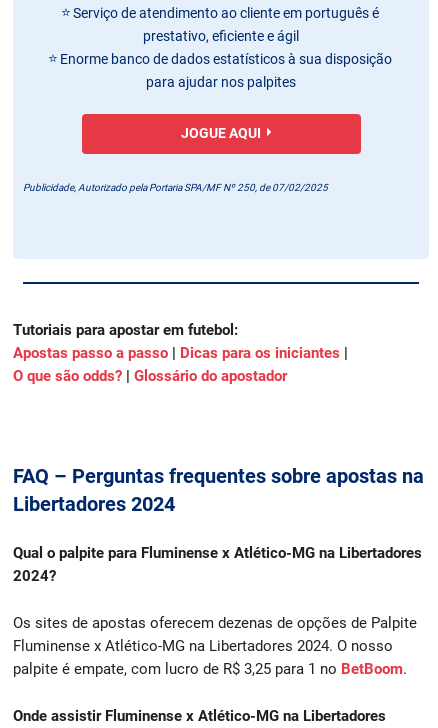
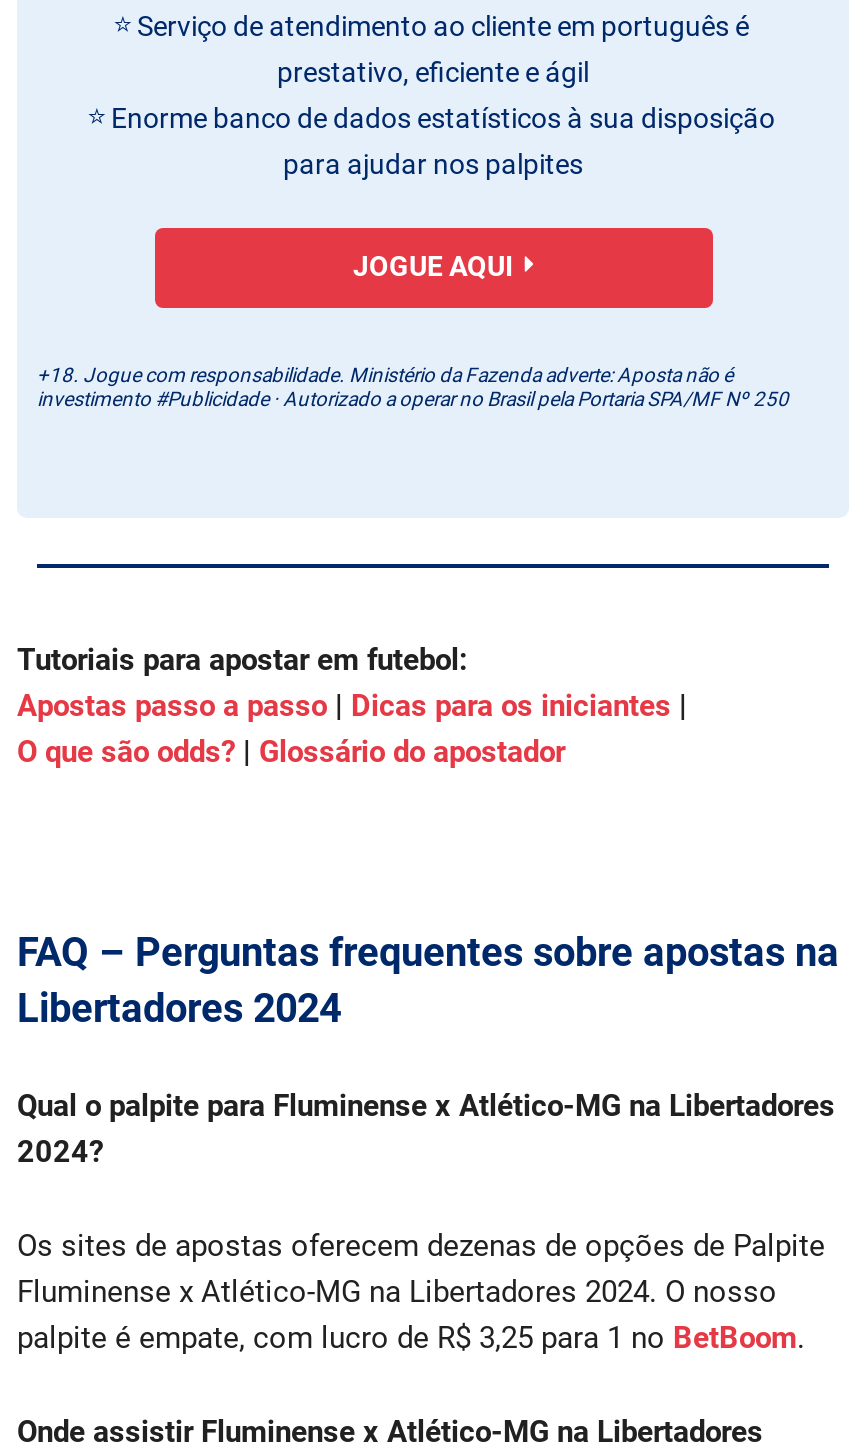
[23,182,328,193] Publicidade, Autorizado pela Portaria SPA/MF Nº 250, de 07/02/2025 -> [37,364,789,410] +18. Jogue com responsabilidade. Ministério da Fazenda adverte: Aposta não é | investimento #Publicidade · Autorizado a operar no Brasil pela Portaria SPA/MF Nº 250

